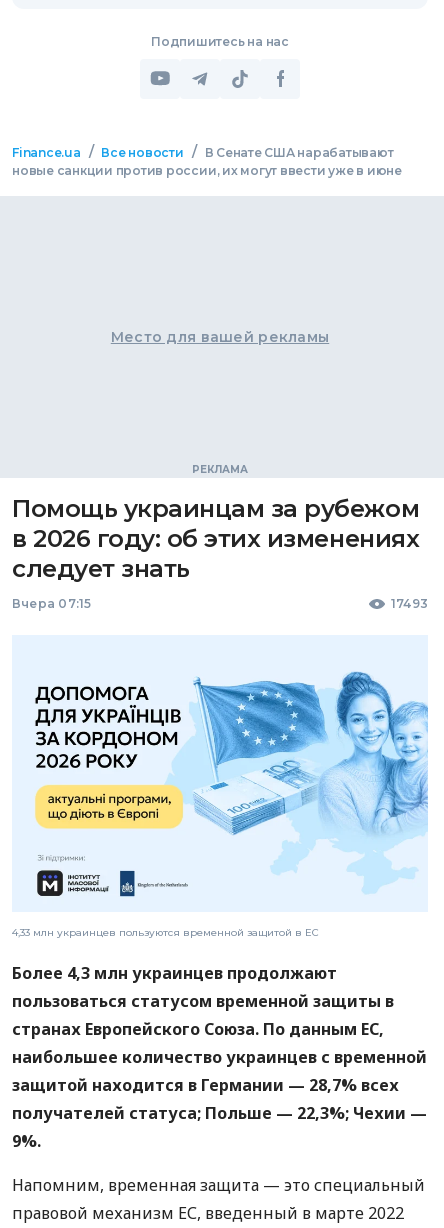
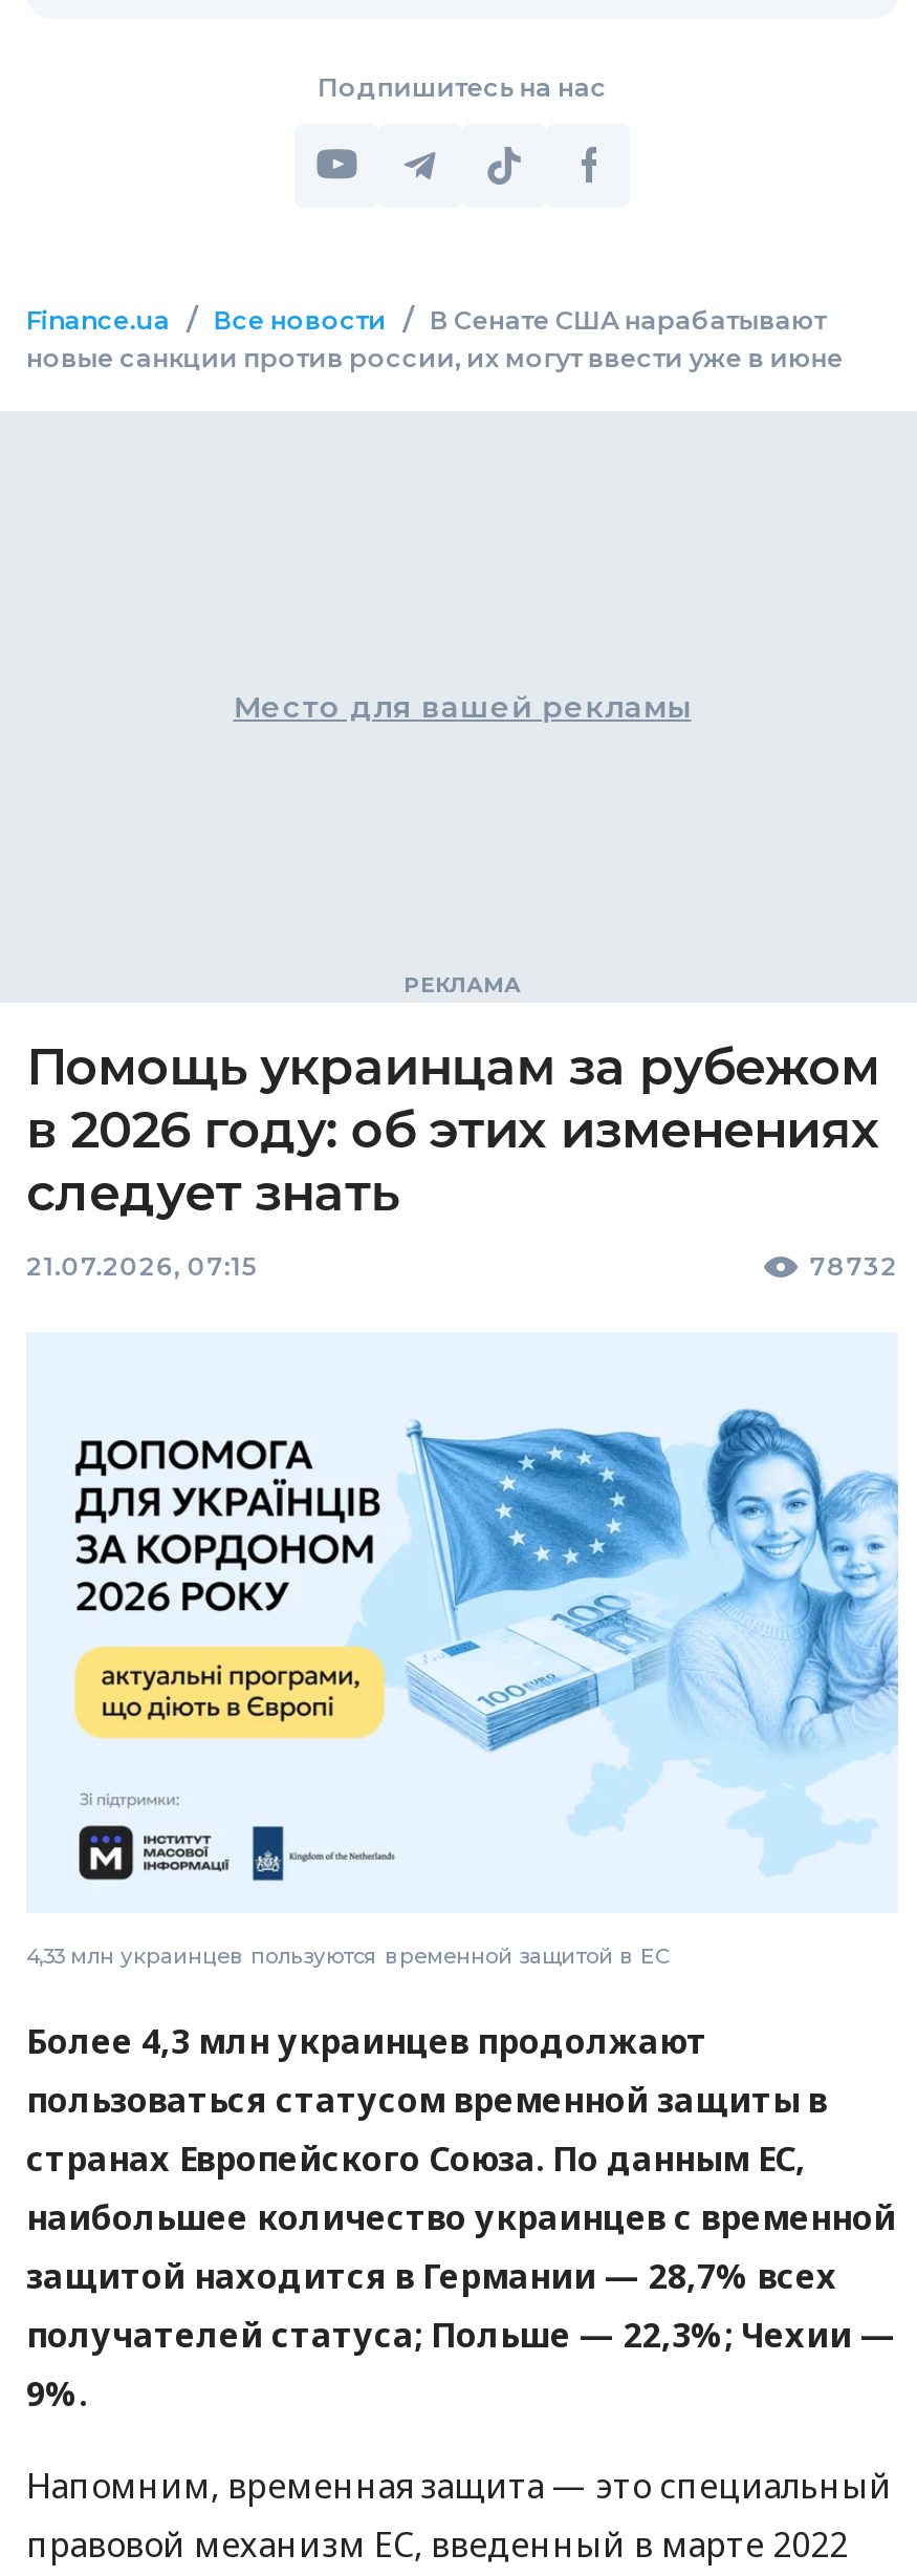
[12,596,428,611] Вчера 07:15 | 17493 -> [26,1250,898,1281] 21.07.2026, 07:15 | 78732

